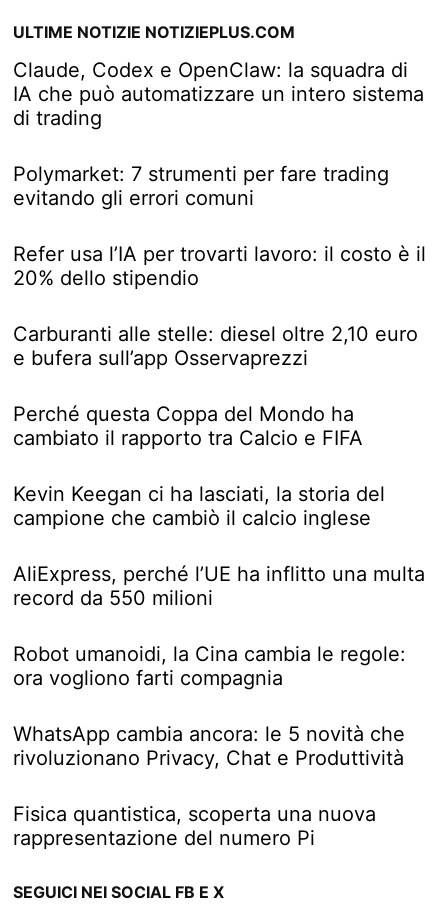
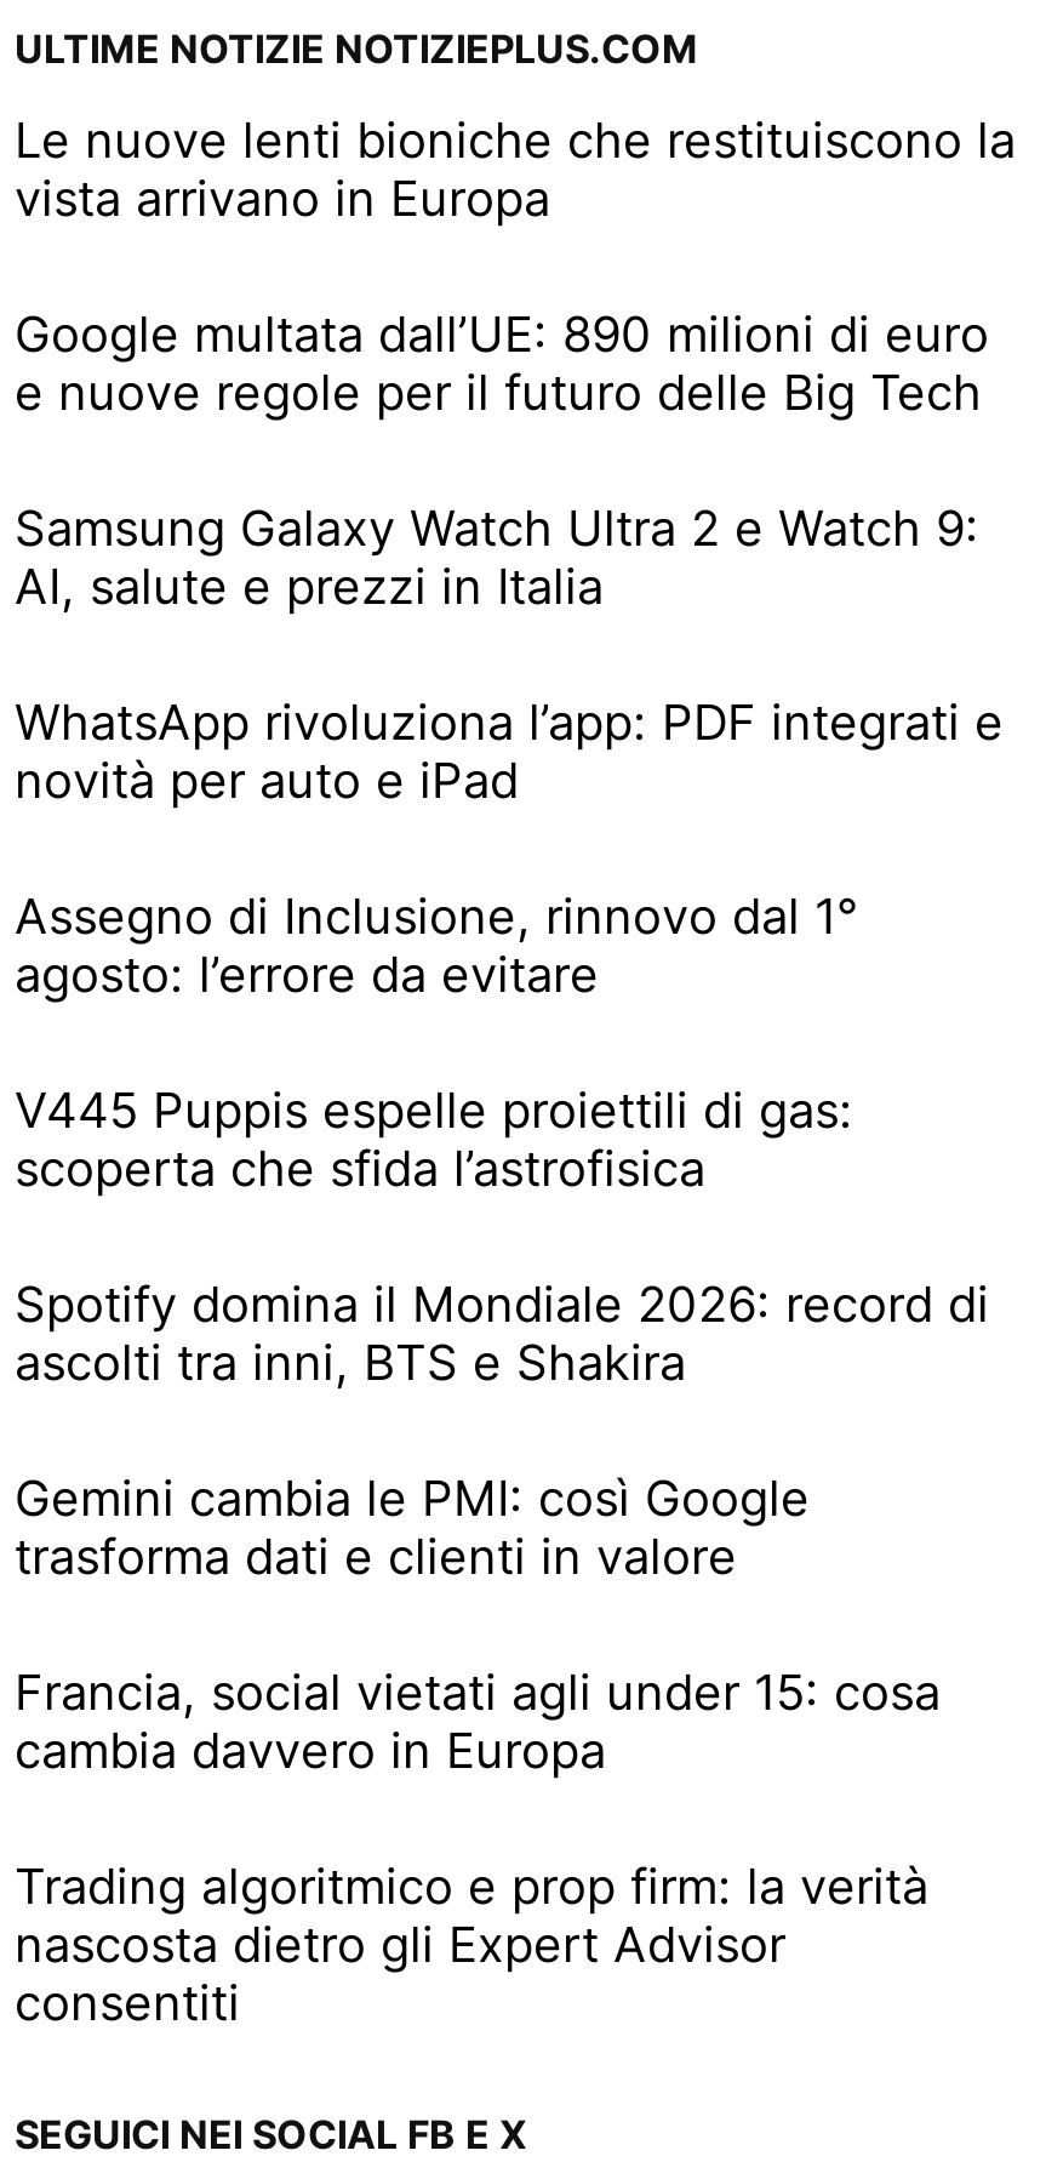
[13,58,424,130] Claude, Codex e OpenClaw: la squadra di | IA che può automatizzare un intero sistema | di trading -> [15,113,1016,229] Le nuove lenti bioniche che restituiscono la | vista arrivano in Europa
[13,162,389,210] Polymarket: 7 strumenti per fare trading | evitando gli errori comuni -> [15,307,989,423] Google multata dall’UE: 890 milioni di euro | e nuove regole per il futuro delle Big Tech
[13,242,426,290] Refer usa l’IA per trovarti lavoro: il costo è il | 20% dello stipendio -> [15,501,979,617] Samsung Galaxy Watch Ultra 2 e Watch 9: | AI, salute e prezzi in Italia
[13,322,418,370] Carburanti alle stelle: diesel oltre 2,10 euro | e bufera sull’app Osservaprezzi -> [15,695,1004,811] WhatsApp rivoluziona l’app: PDF integrati e | novità per auto e iPad
[13,402,363,450] Perché questa Coppa del Mondo ha | cambiato il rapporto tra Calcio e FIFA -> [15,889,858,1005] Assegno di Inclusione, rinnovo dal 1° | agosto: l’errore da evitare
[13,482,385,530] Kevin Keegan ci ha lasciati, la storia del | campione che cambiò il calcio inglese -> [15,1083,853,1199] V445 Puppis espelle proiettili di gas: | scoperta che sfida l’astrofisica
[13,562,425,610] AliExpress, perché l’UE ha inflitto una multa | record da 550 milioni -> [15,1277,989,1393] Spotify domina il Mondiale 2026: record di | ascolti tra inni, BTS e Shakira
[13,642,406,690] Robot umanoidi, la Cina cambia le regole: | ora vogliono farti compagnia -> [15,1471,810,1587] Gemini cambia le PMI: così Google | trasforma dati e clienti in valore
[13,722,405,770] WhatsApp cambia ancora: le 5 novità che | rivoluzionano Privacy, Chat e Produttività -> [15,1665,941,1781] Francia, social vietati agli under 15: cosa | cambia davvero in Europa
[13,802,376,850] Fisica quantistica, scoperta una nuova | rappresentazione del numero Pi -> [15,1859,928,2033] Trading algoritmico e prop firm: la verità | nascosta dietro gli Expert Advisor | consentiti

